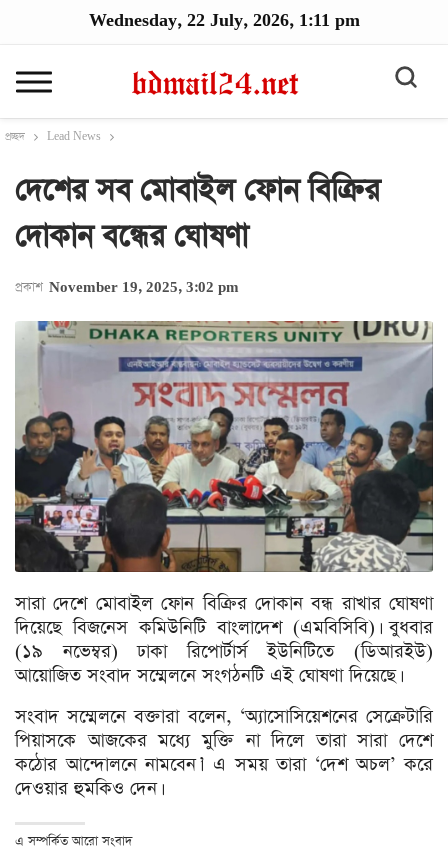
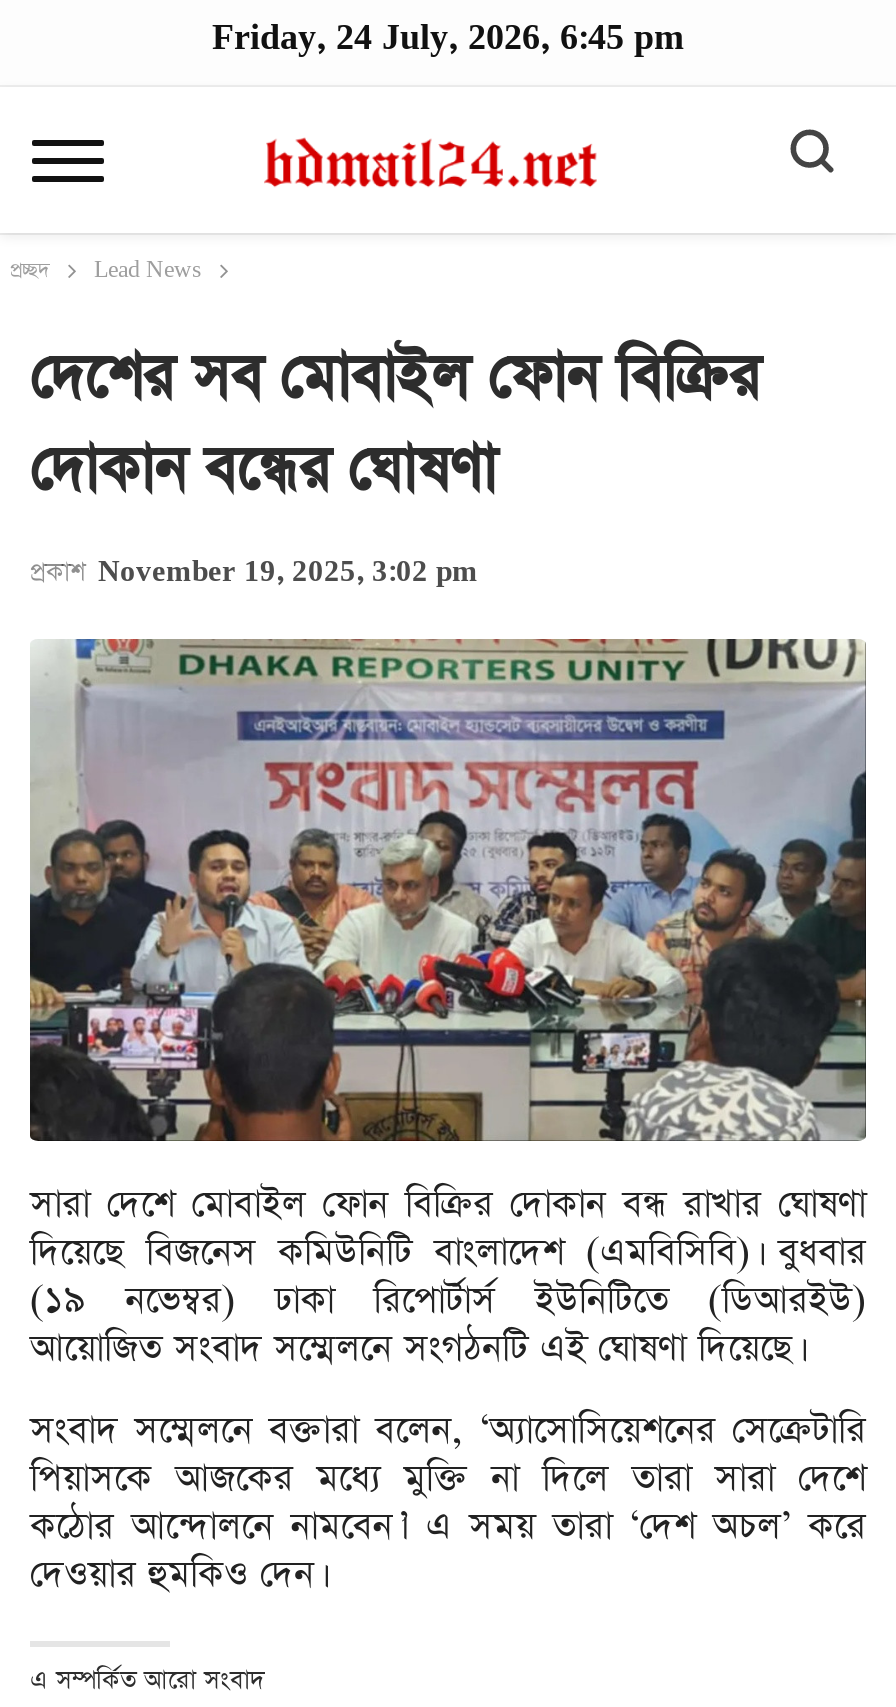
[88,10,359,31] Wednesday, 22 July, 2026, 1:11 pm -> [212,17,684,59] Friday, 24 July, 2026, 6:45 pm

